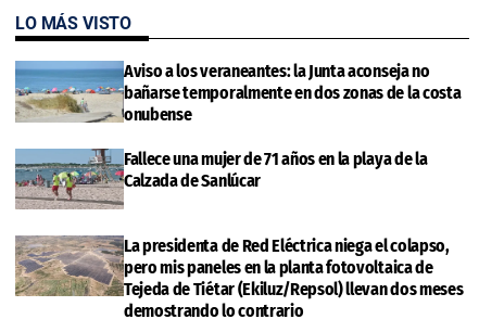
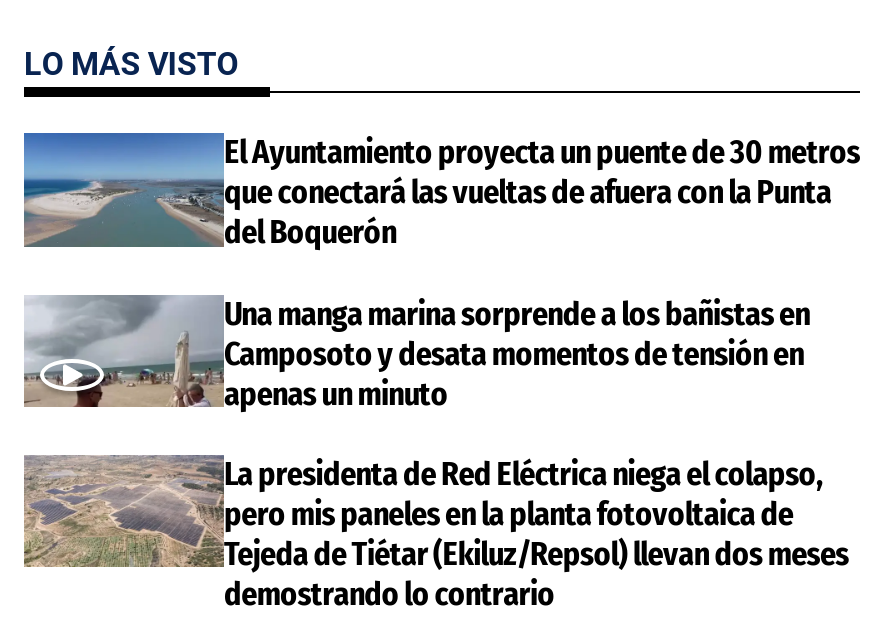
[15,61,461,125] [image] | Aviso a los veraneantes: la Junta aconseja no | bañarse temporalmente en dos zonas de la costa | onubense -> [22,133,860,252] [image] | El Ayuntamiento proyecta un puente de 30 metros | que conectará las vueltas de afuera con la Punta | del Boquerón
[15,148,427,208] [image] | Fallece una mujer de 71 años en la playa de la | Calzada de Sanlúcar -> [26,294,810,412] [image] | Una manga marina sorprende a los bañistas en | Camposoto y desata momentos de tensión en | apenas un minuto

